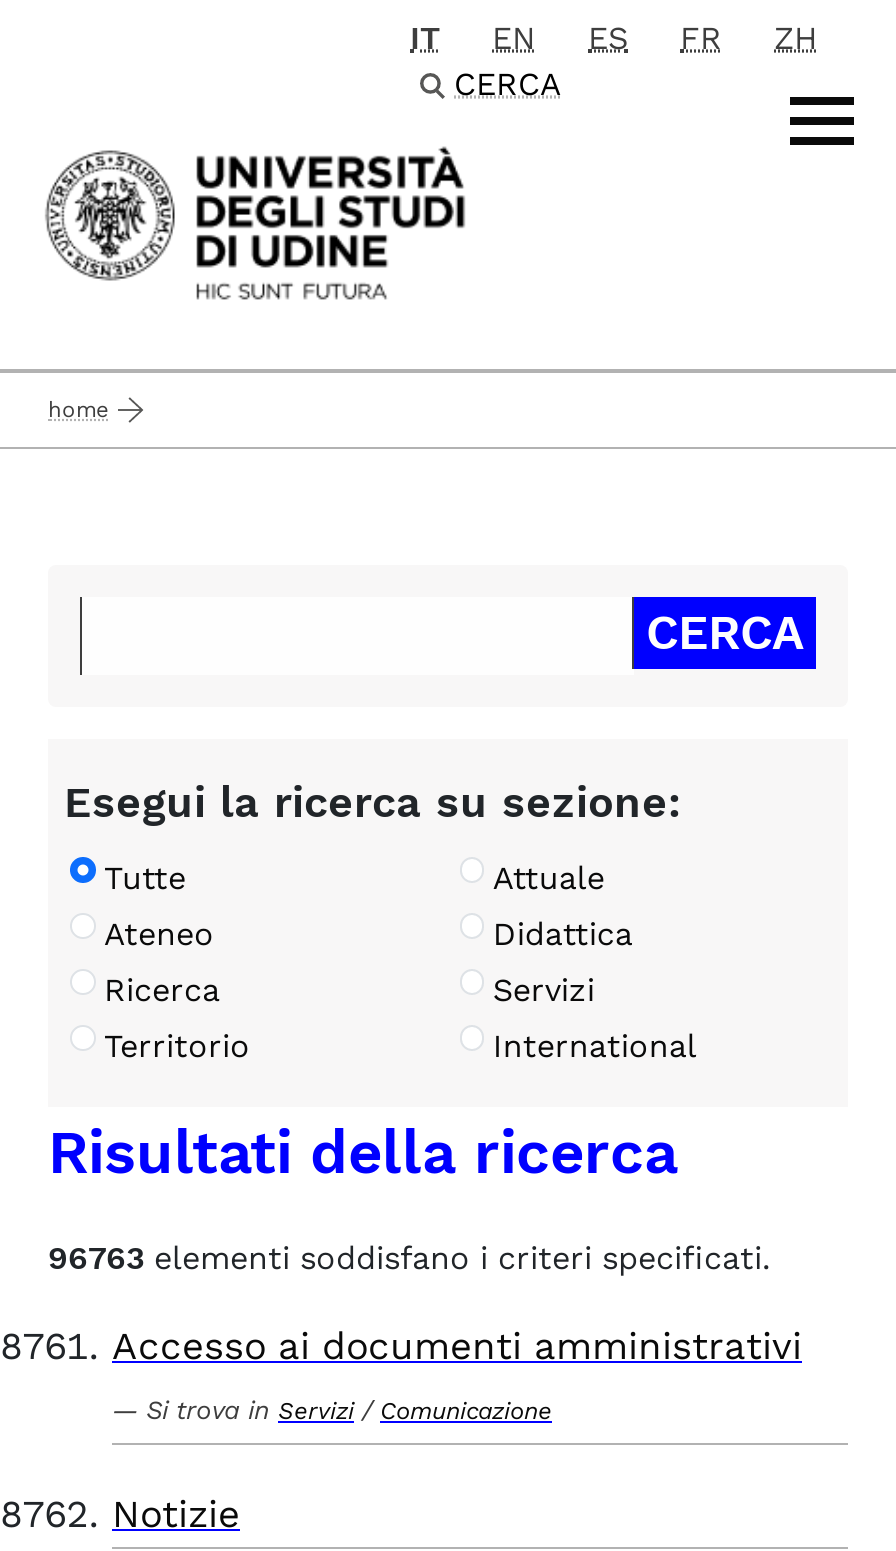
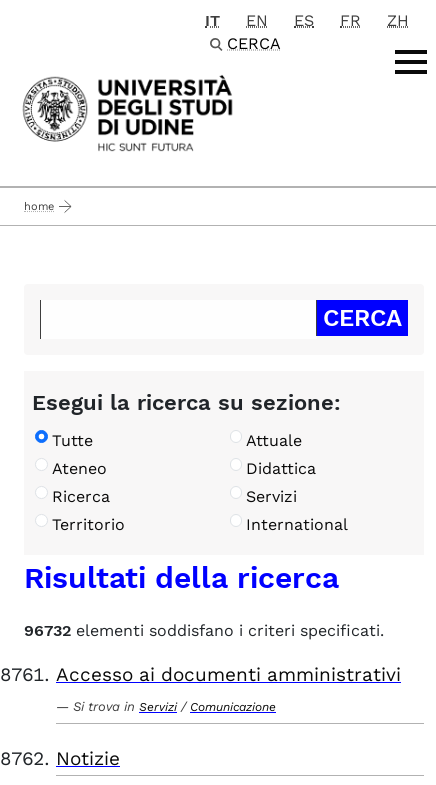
[48,1239,770,1277] 96763 elementi soddisfano i criteri specificati. -> [24,621,384,640] 96732 elementi soddisfano i criteri specificati.

